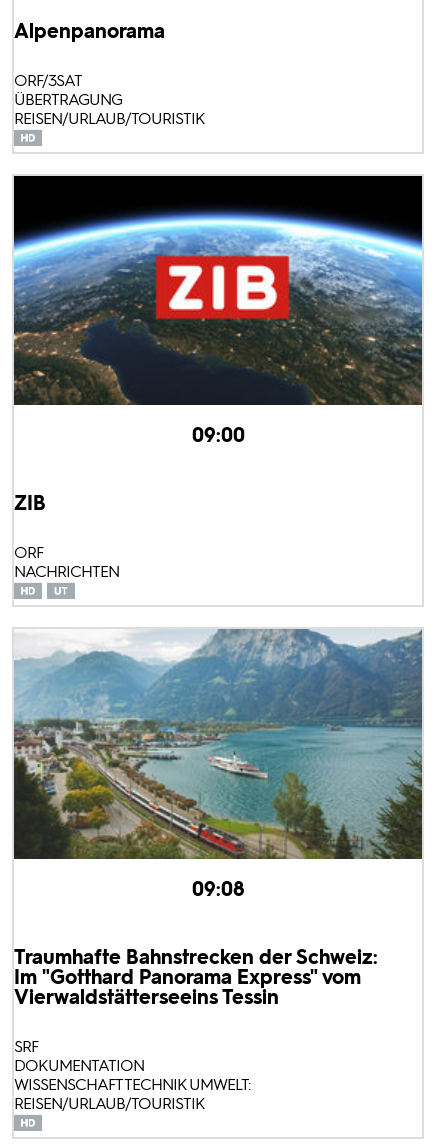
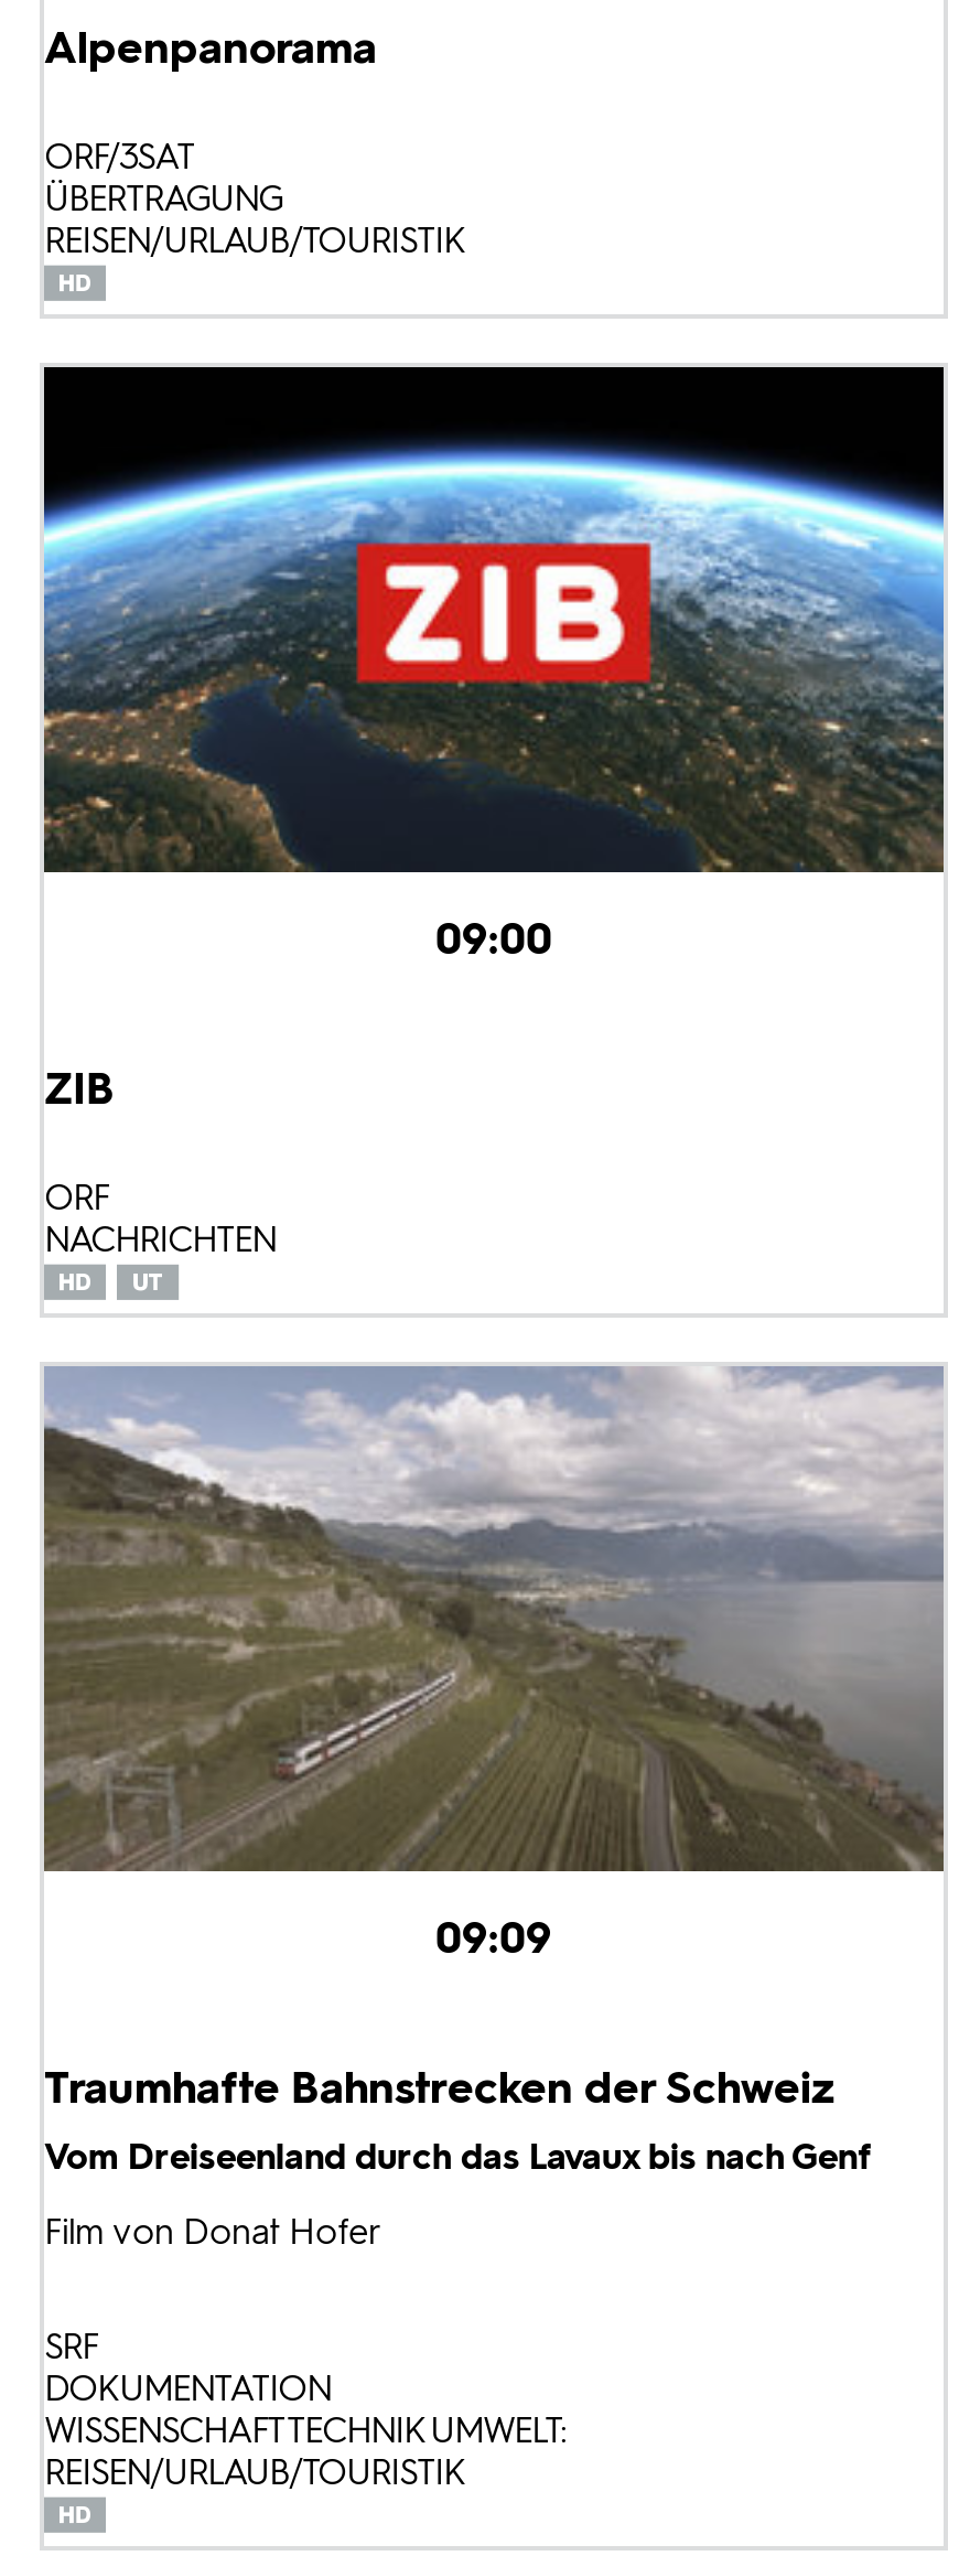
[14,629,422,1009] [image] | 09:08 | Traumhafte Bahnstrecken der Schweiz: | Im "Gotthard Panorama Express" vom | Vierwaldstätterseeins Tessin -> [42,1364,944,2254] [image] | 09:09 | Traumhafte Bahnstrecken der Schweiz | Vom Dreiseenland durch das Lavaux bis nach Genf | Film von Donat Hofer

